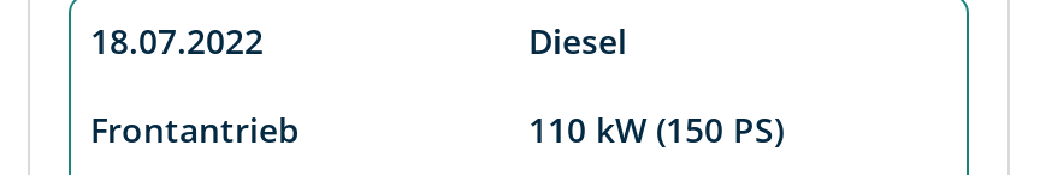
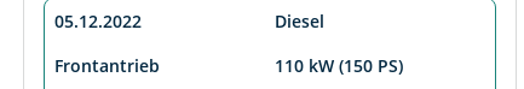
[90,18,264,64] 18.07.2022 -> [54,9,142,32] 05.12.2022

